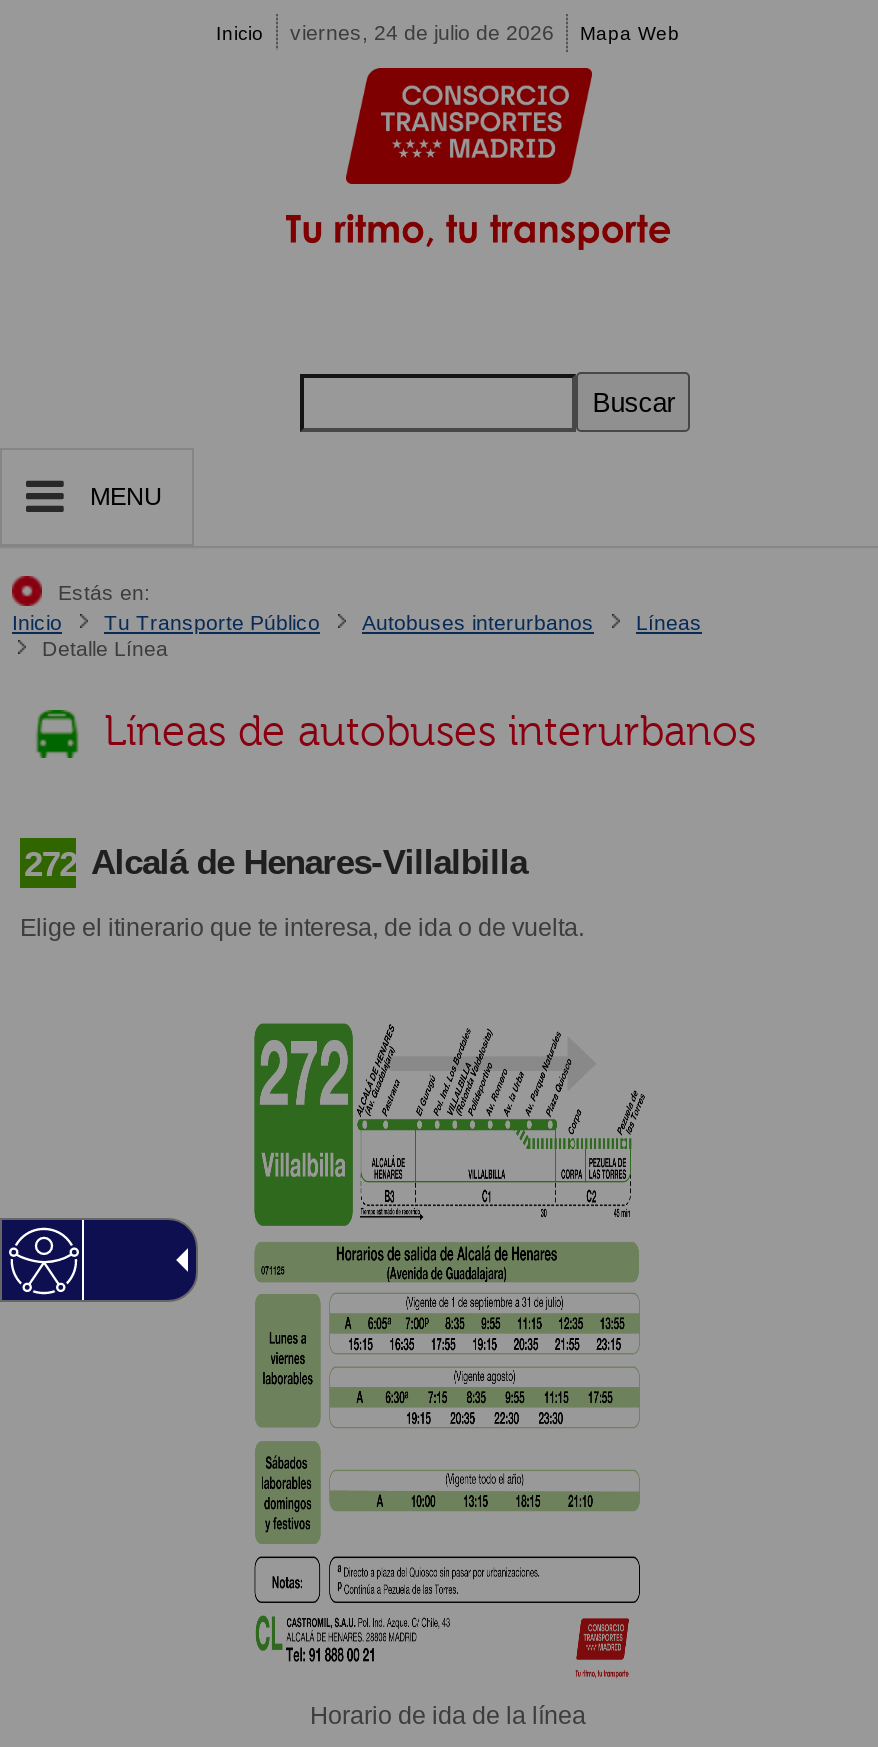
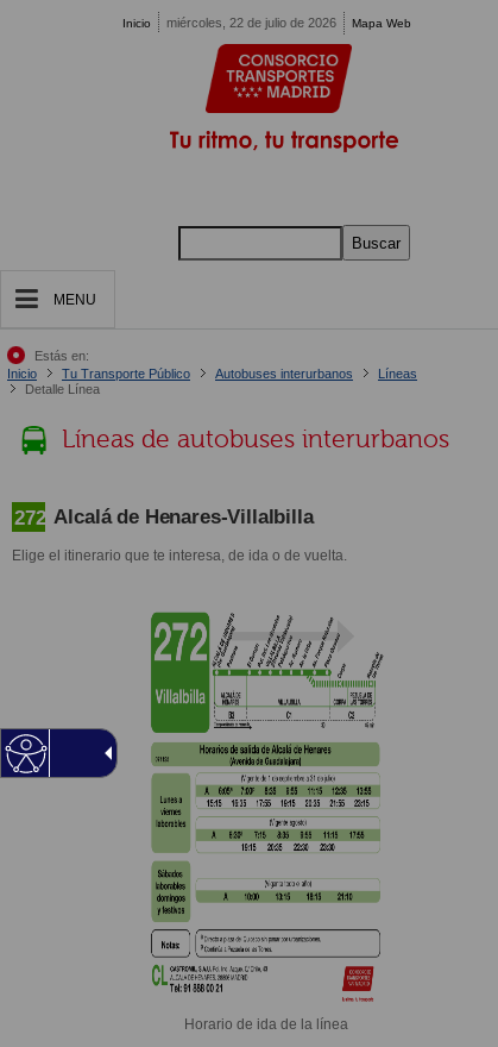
[290,20,554,44] viernes, 24 de julio de 2026 -> [166,15,336,30] miércoles, 22 de julio de 2026

